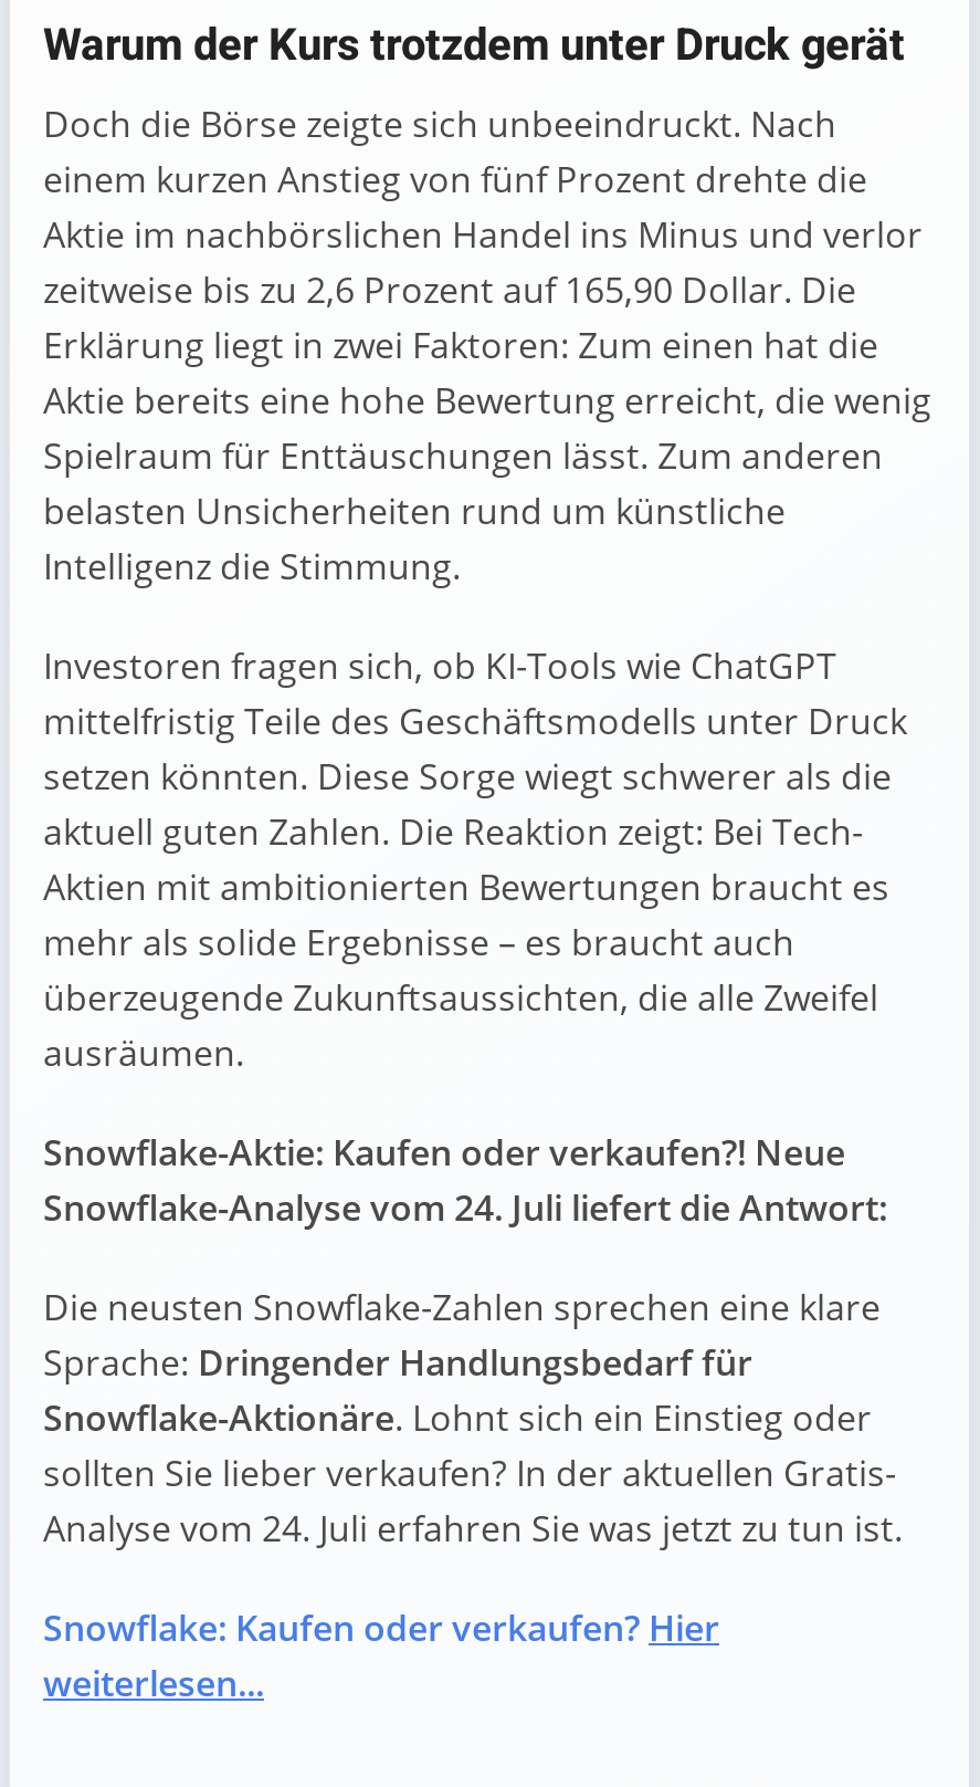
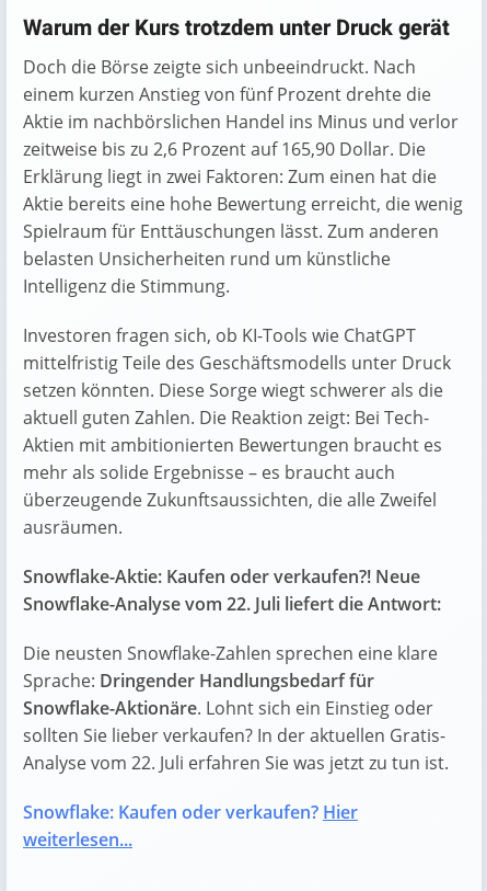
[43,1183,887,1232] Snowflake-Analyse vom 24. Juli liefert die Antwort: -> [23,592,441,616] Snowflake-Analyse vom 22. Juli liefert die Antwort:
[43,1504,903,1553] Analyse vom 24. Juli erfahren Sie was jetzt zu tun ist. -> [23,751,449,775] Analyse vom 22. Juli erfahren Sie was jetzt zu tun ist.

